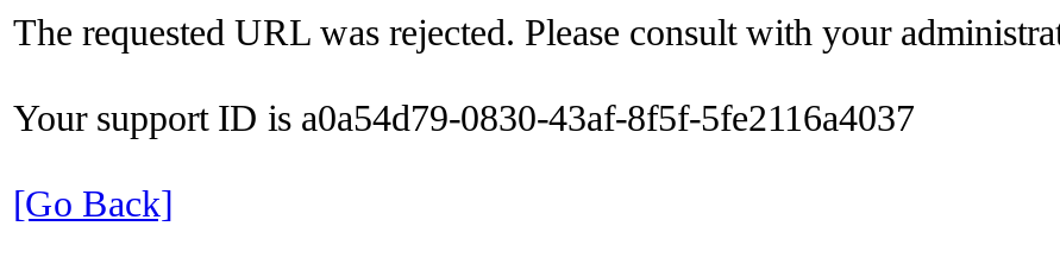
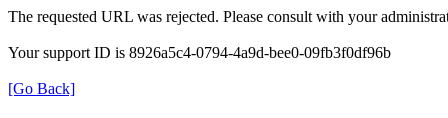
[13,98,915,138] Your support ID is a0a54d79-0830-43af-8f5f-5fe2116a4037 -> [8,44,391,61] Your support ID is 8926a5c4-0794-4a9d-bee0-09fb3f0df96b

